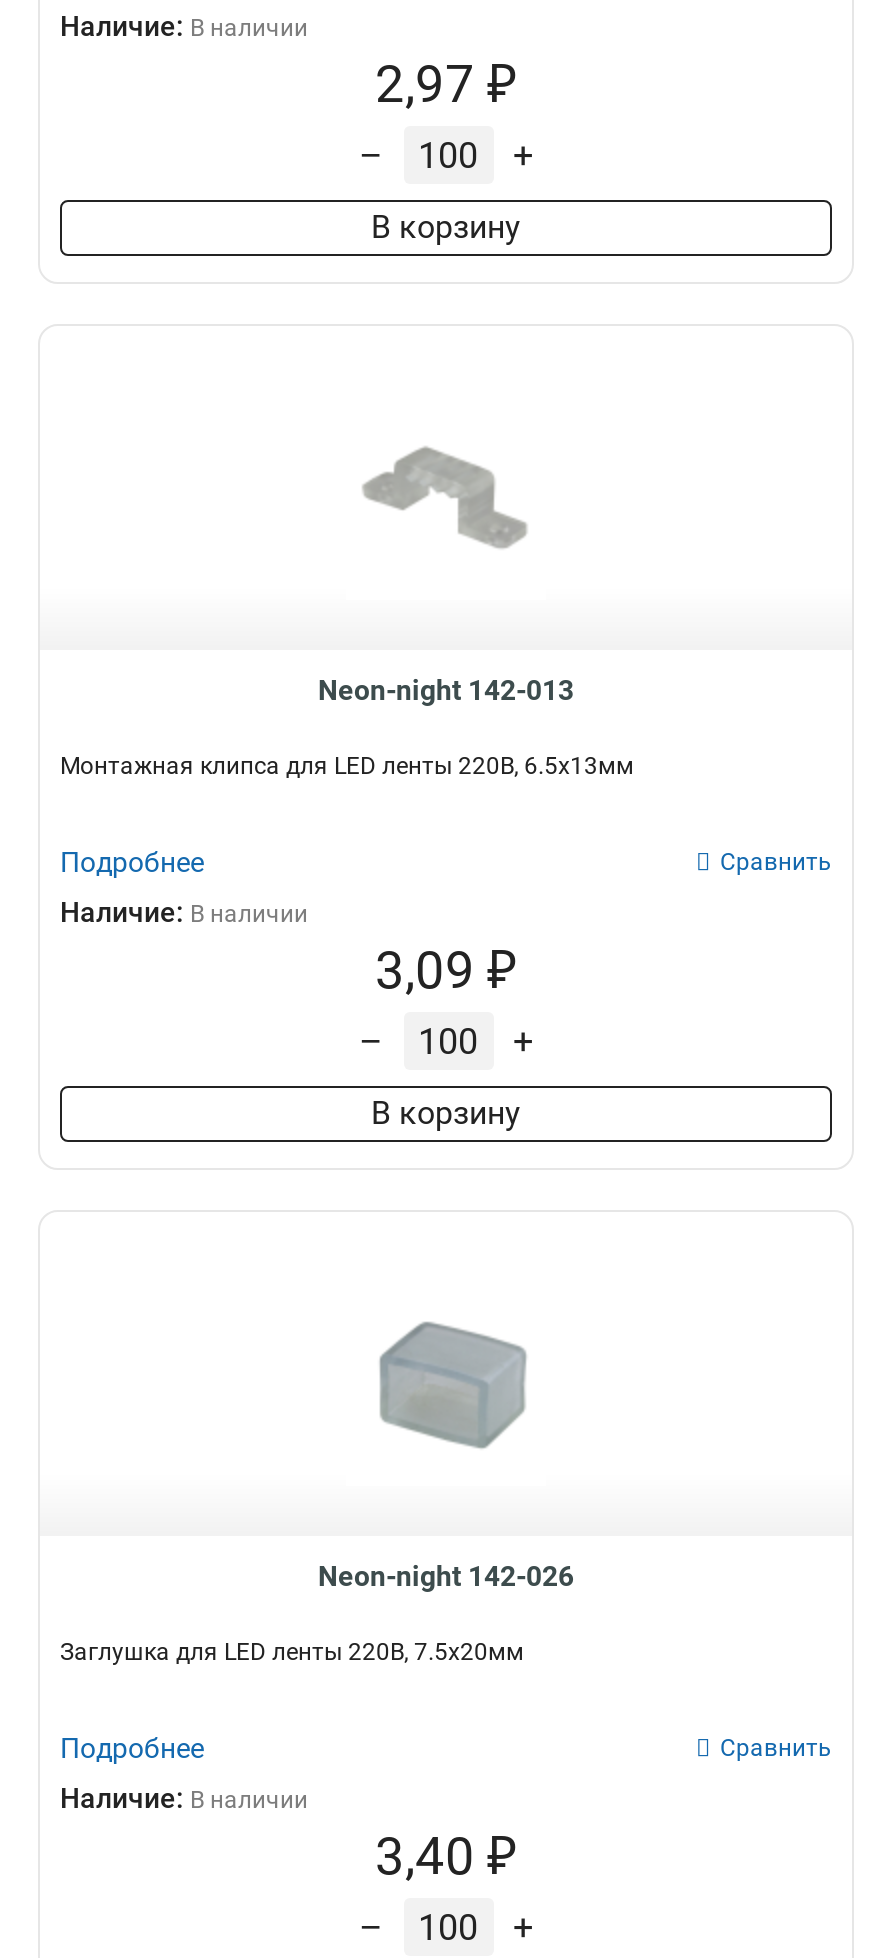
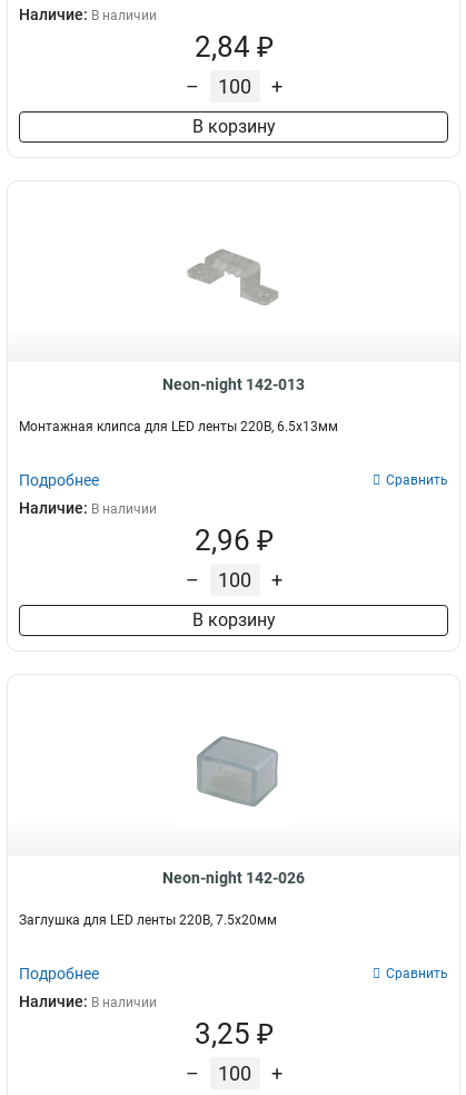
[375,54,517,114] 2,97 ₽ -> [194,30,273,63] 2,84 ₽
[375,940,517,1000] 3,09 ₽ -> [194,524,273,557] 2,96 ₽
[375,1826,517,1886] 3,40 ₽ -> [194,1017,273,1050] 3,25 ₽

